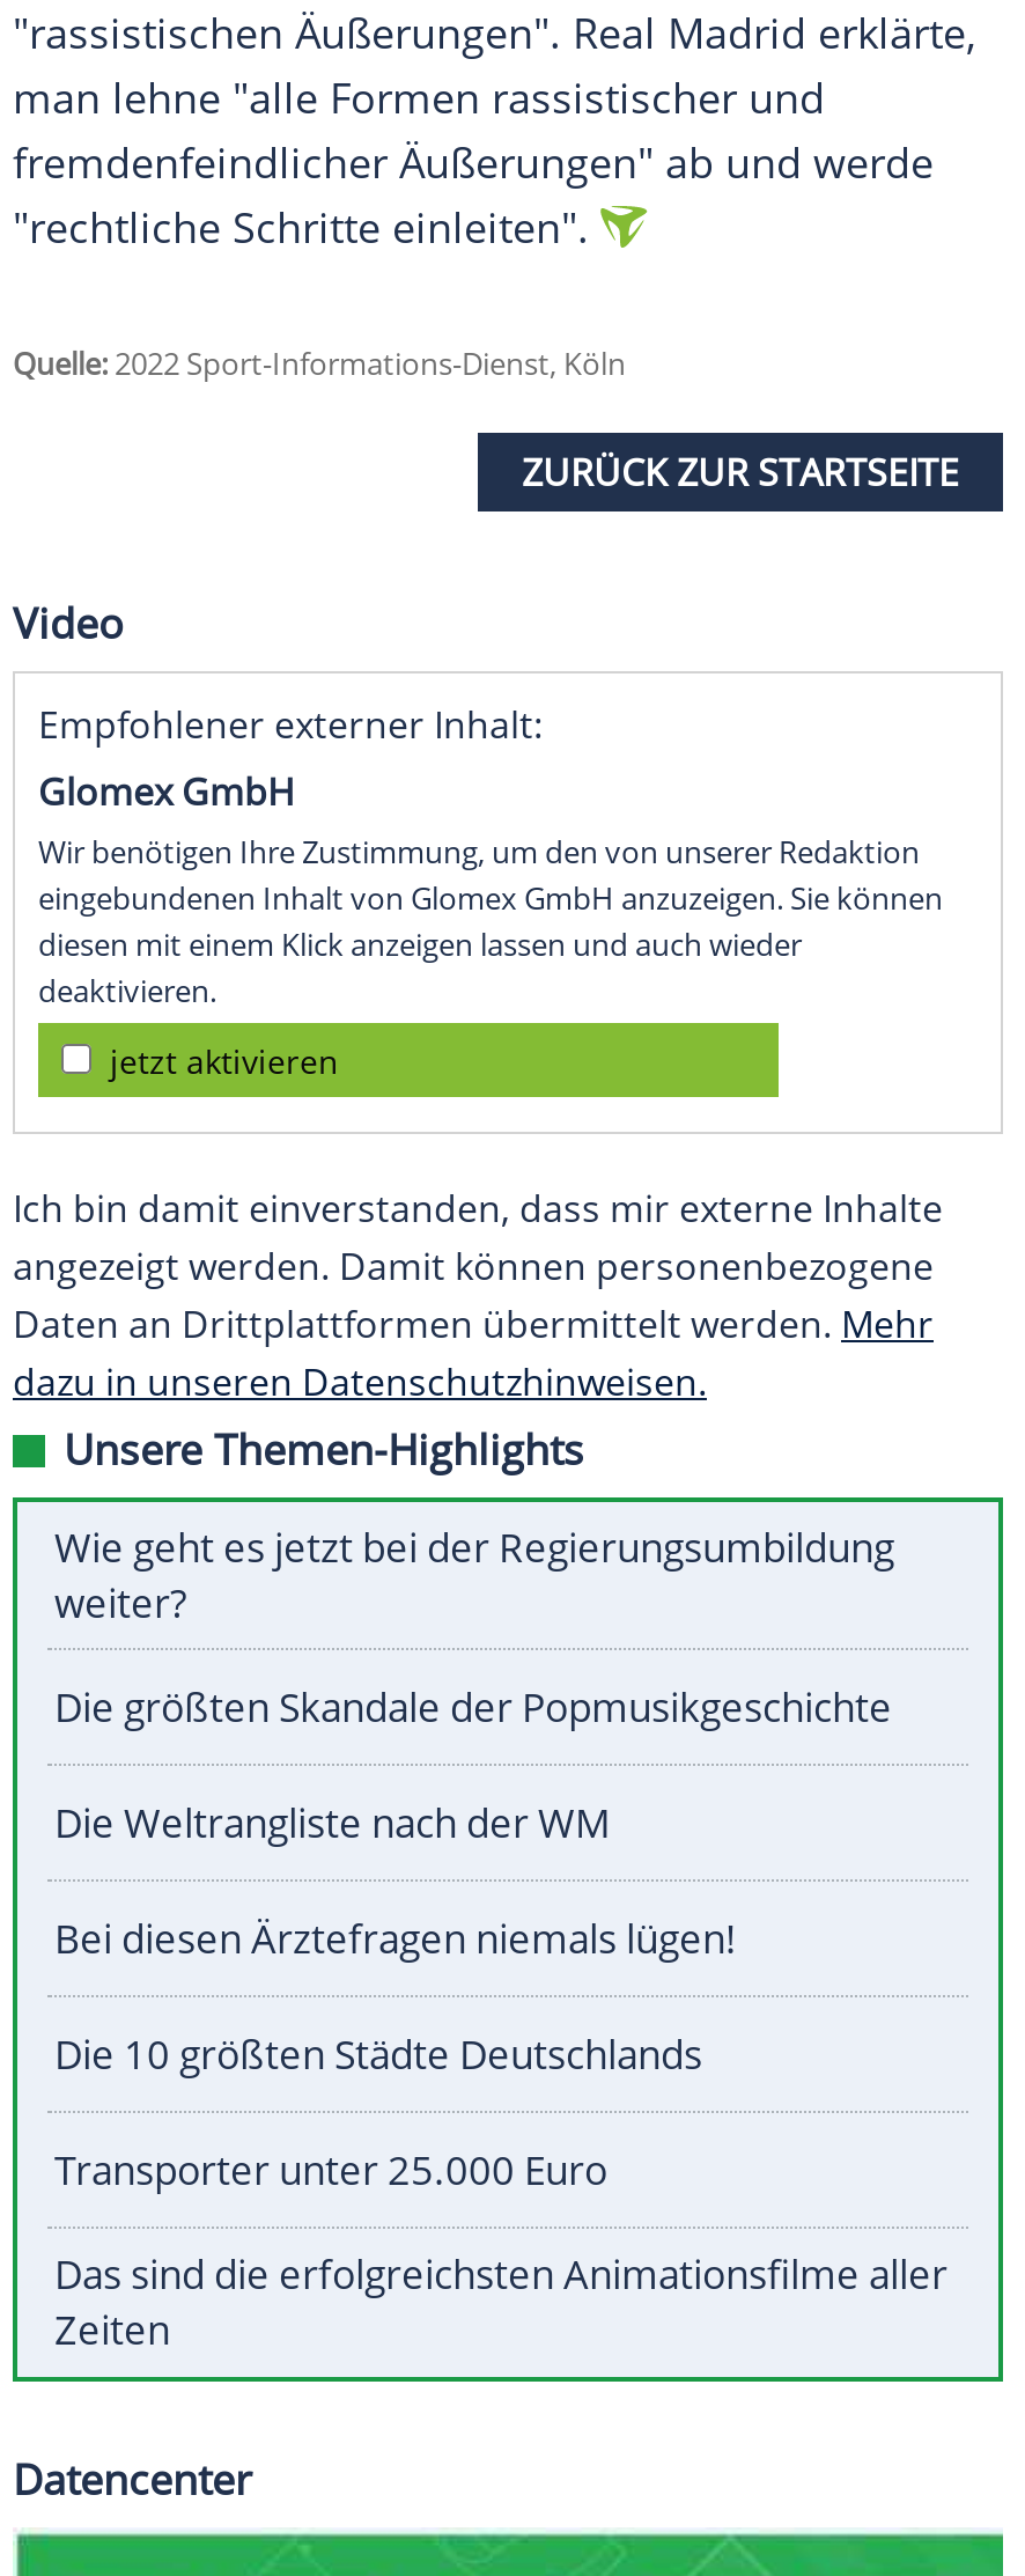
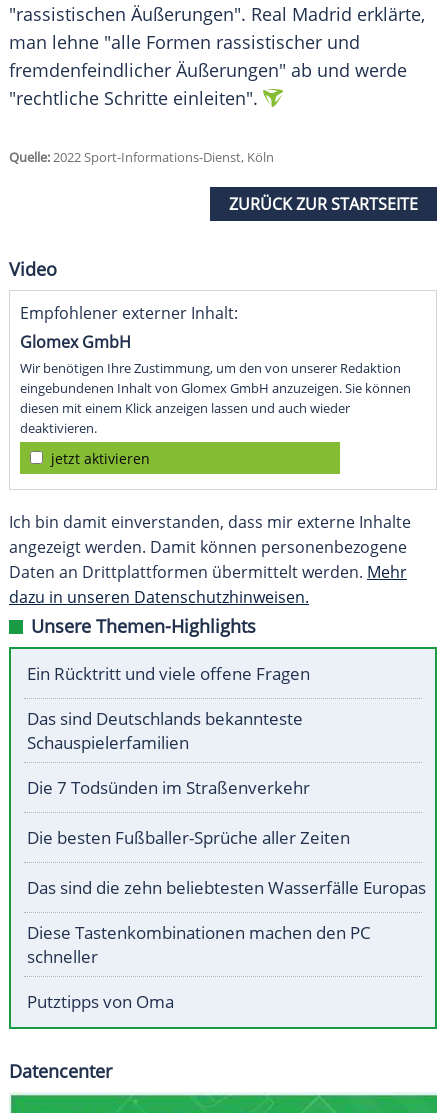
[54,1521,894,1630] Wie geht es jetzt bei der Regierungsumbildung | weiter? -> [27,662,310,685] Ein Rücktritt und viele offene Fragen
[54,1681,892,1734] Die größten Skandale der Popmusikgeschichte -> [27,707,303,754] Das sind Deutschlands bekannteste | Schauspielerfamilien
[54,1797,610,1850] Die Weltrangliste nach der WM -> [27,776,310,799] Die 7 Todsünden im Straßenverkehr
[54,1912,737,1966] Bei diesen Ärztefragen niemals lügen! -> [27,826,350,849] Die besten Fußballer-Sprüche aller Zeiten
[54,2028,702,2081] Die 10 größten Städte Deutschlands -> [27,876,426,899] Das sind die zehn beliebtesten Wasserfälle Europas
[54,2144,607,2197] Transporter unter 25.000 Euro -> [27,921,371,968] Diese Tastenkombinationen machen den PC | schneller
[54,2248,947,2357] Das sind die erfolgreichsten Animationsfilme aller | Zeiten -> [27,990,174,1013] Putztipps von Oma

